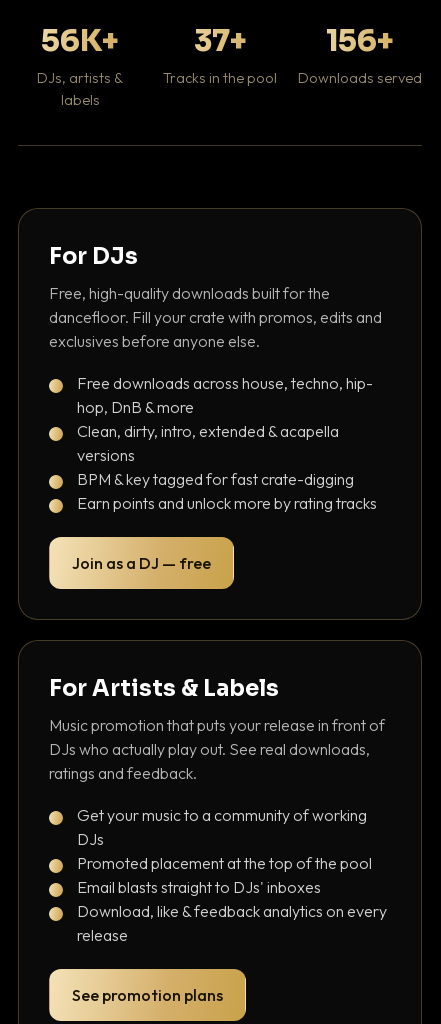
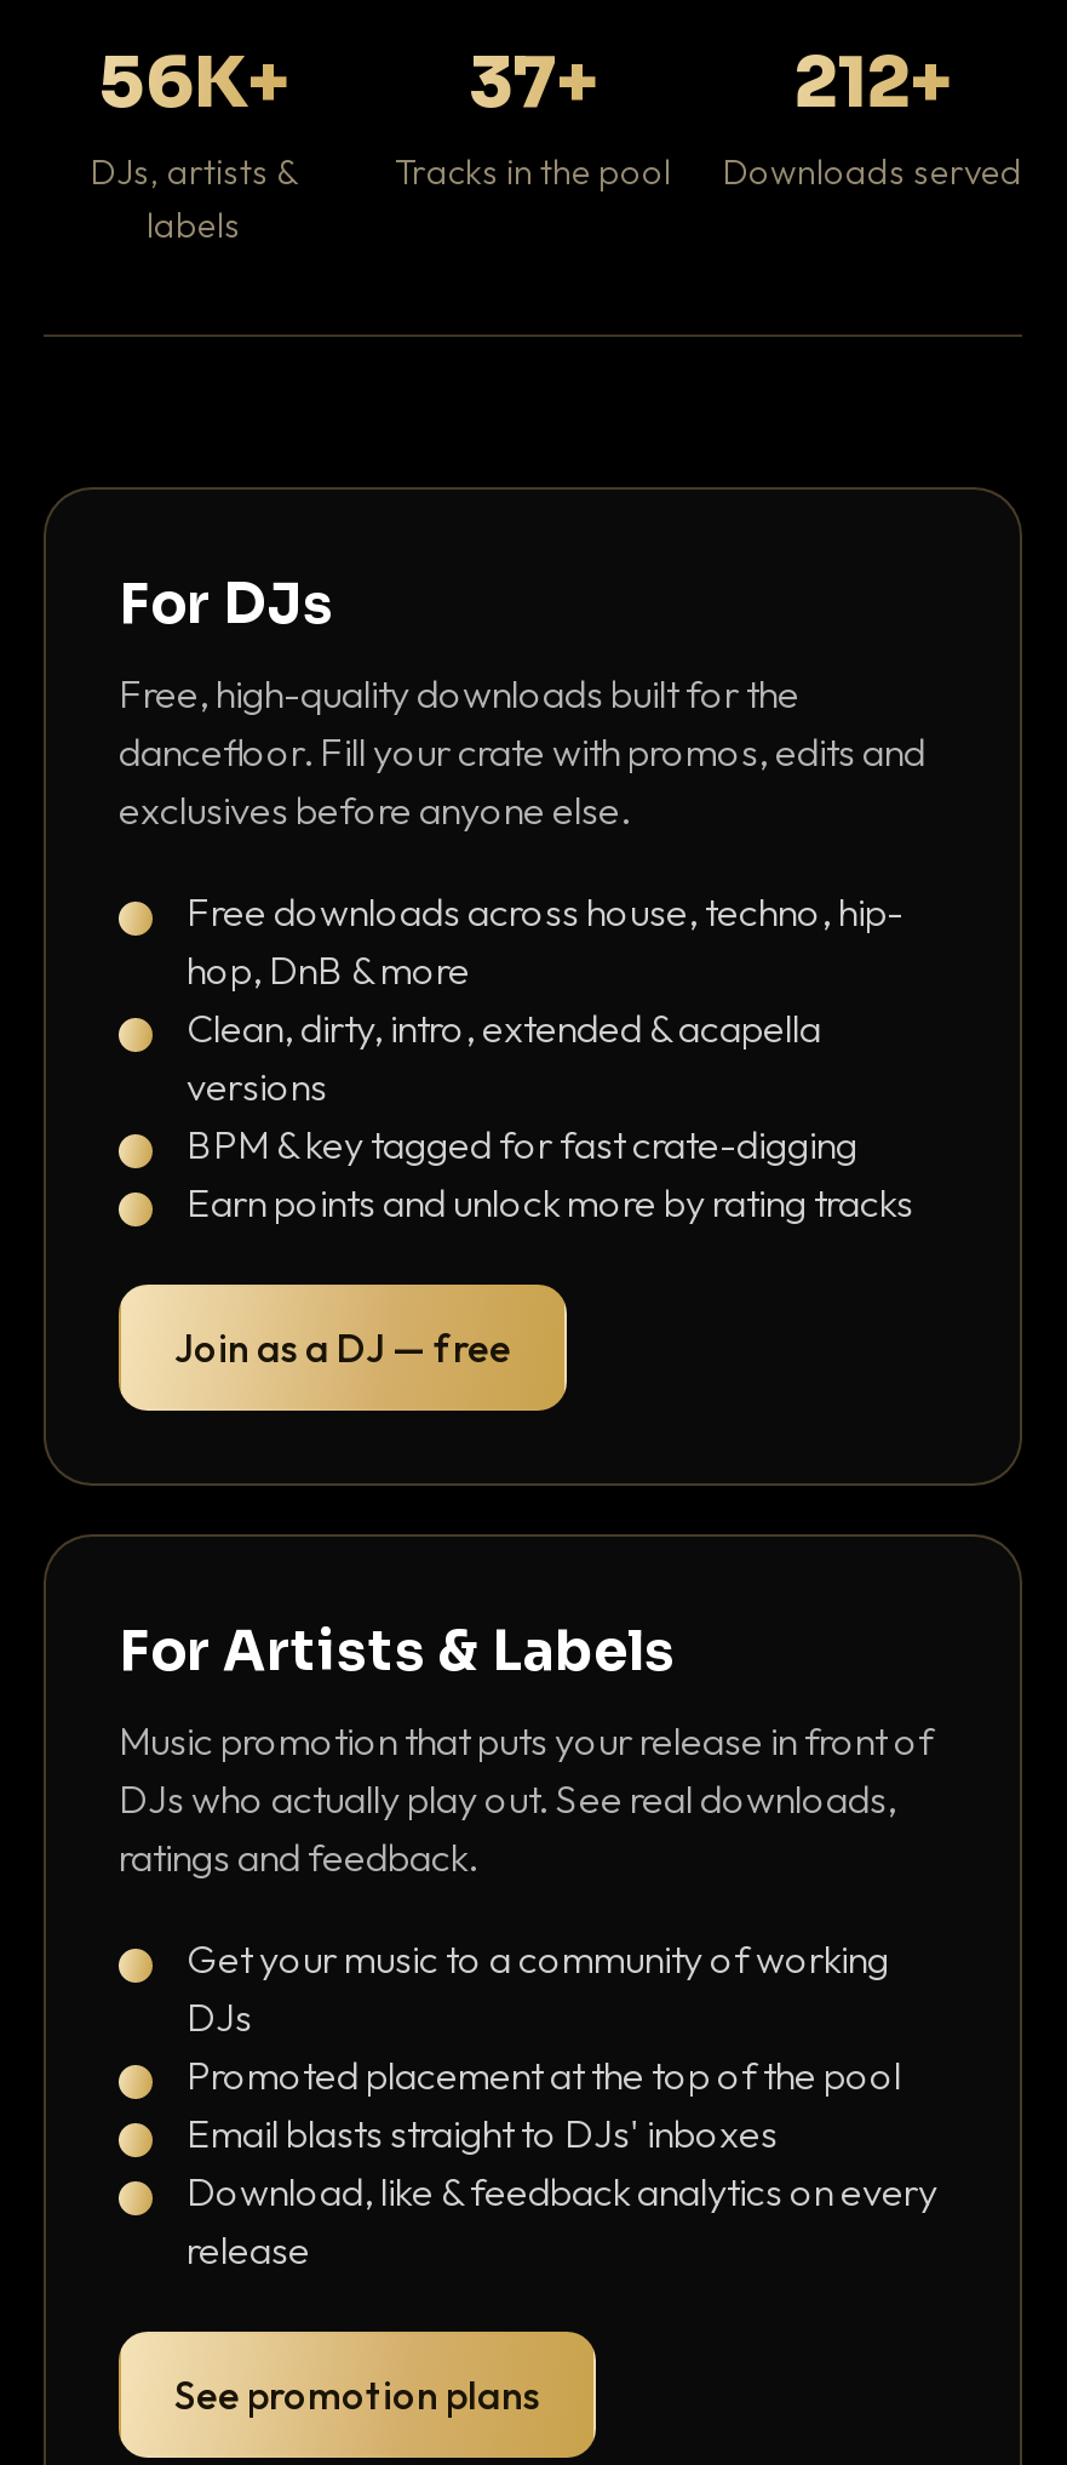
[326,23,394,59] 156+ -> [793,39,951,126] 212+

